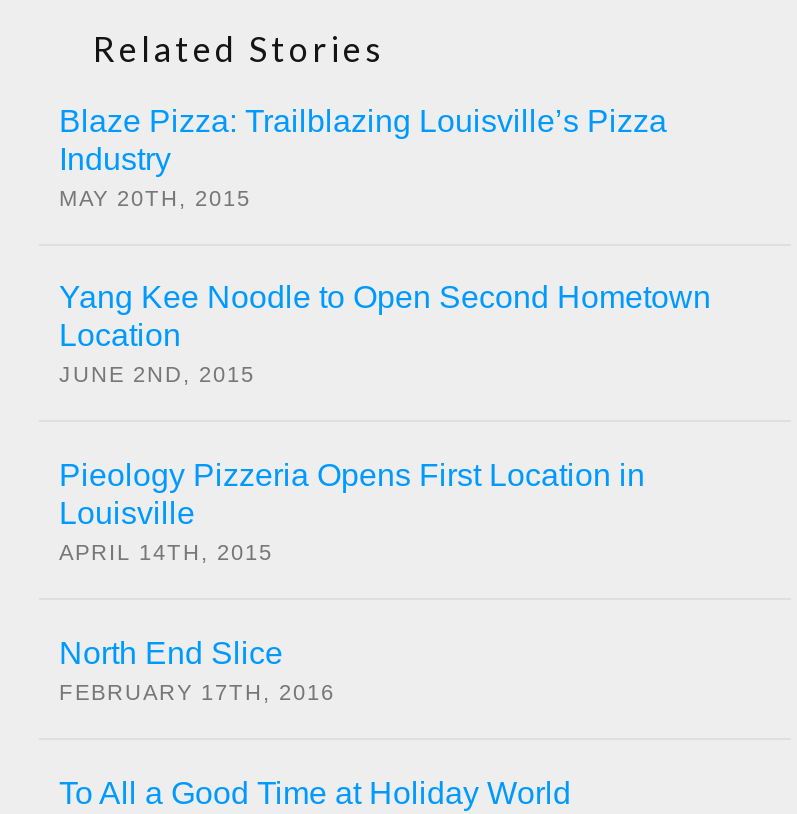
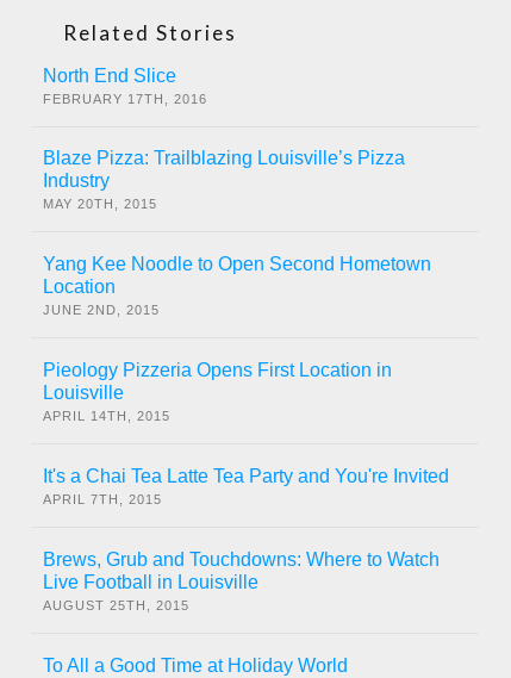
none -> [43,466,449,612] It's a Chai Tea Latte Tea Party and You're Invited | APRIL 7TH, 2015 | Brews, Grub and Touchdowns: Where to Watch | Live Football in Louisville | AUGUST 25TH, 2015
moved [59,636,335,704] -> [43,65,207,106]: North End Slice | FEBRUARY 17TH, 2016

